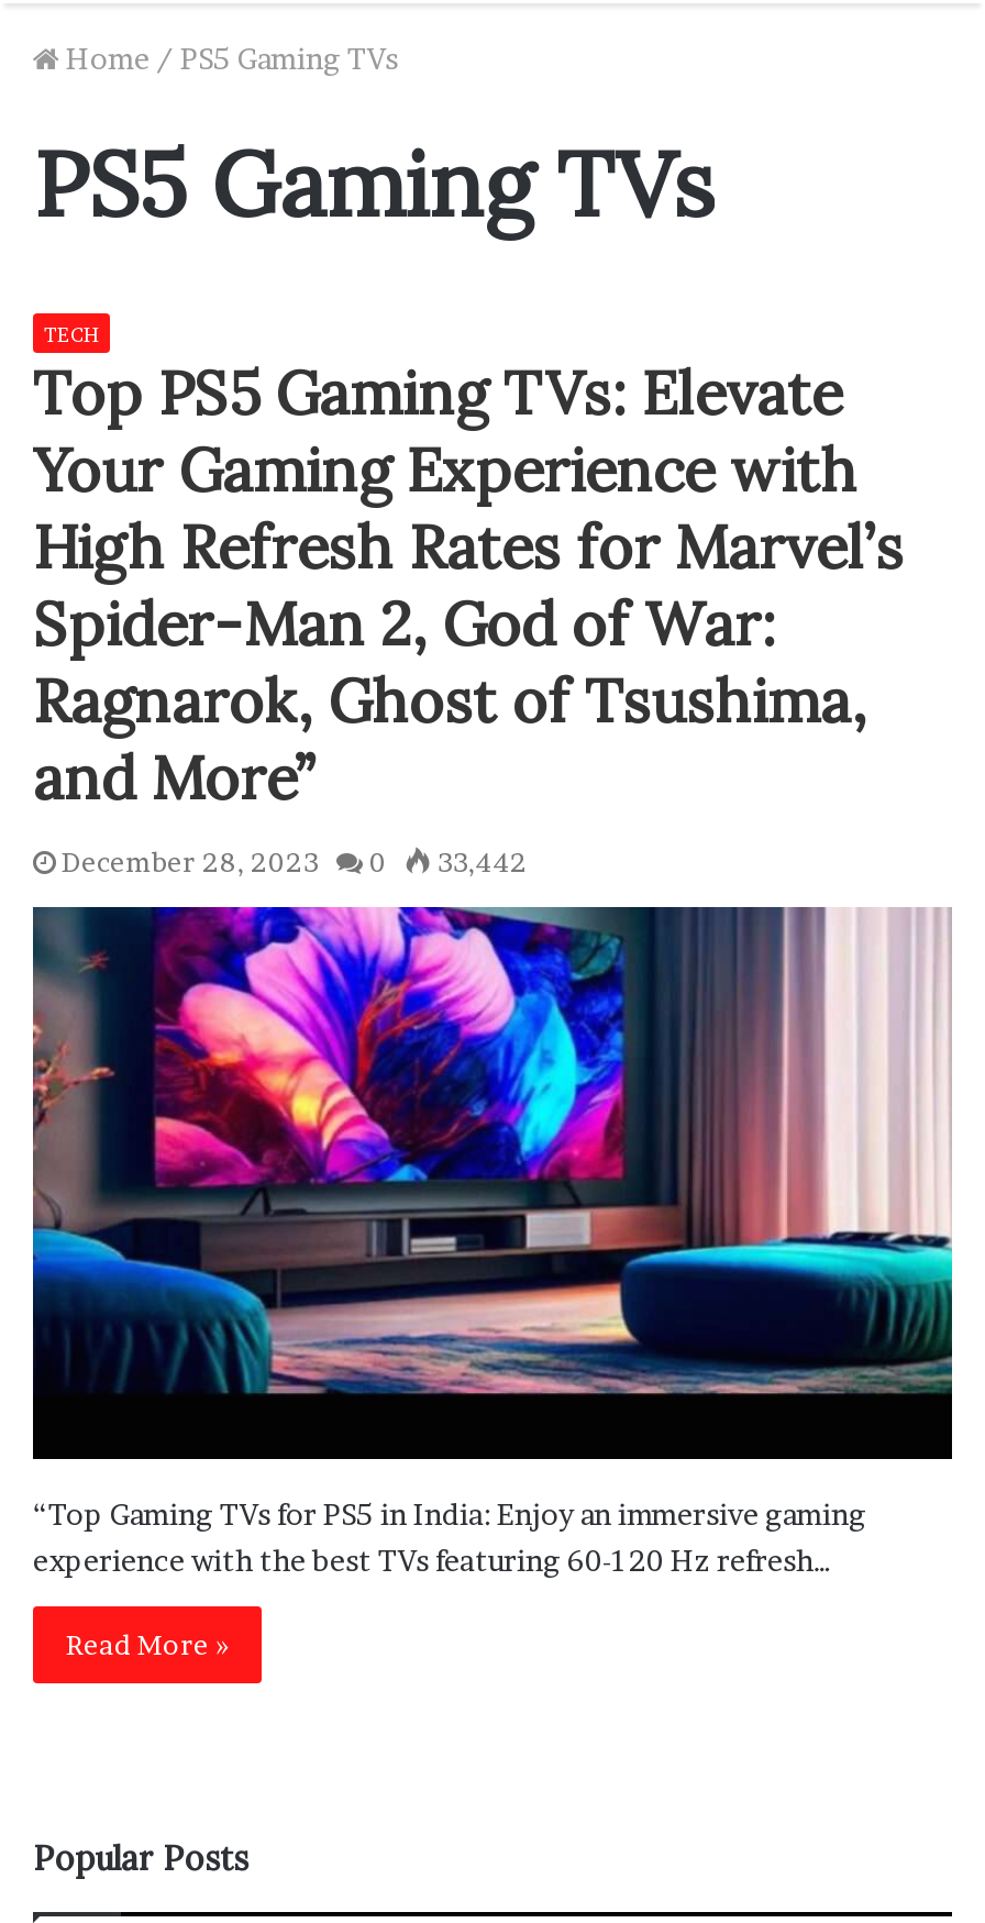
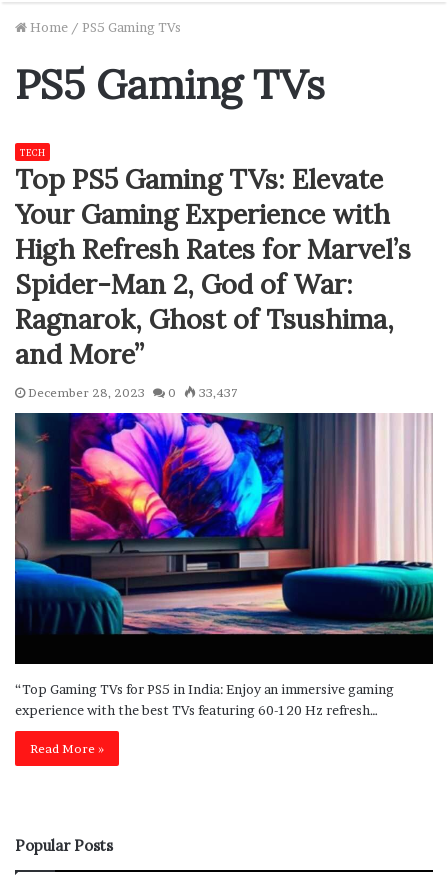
[62,845,528,878] December 28, 2023 0 33,442 -> [28,385,238,400] December 28, 2023 0 33,437

